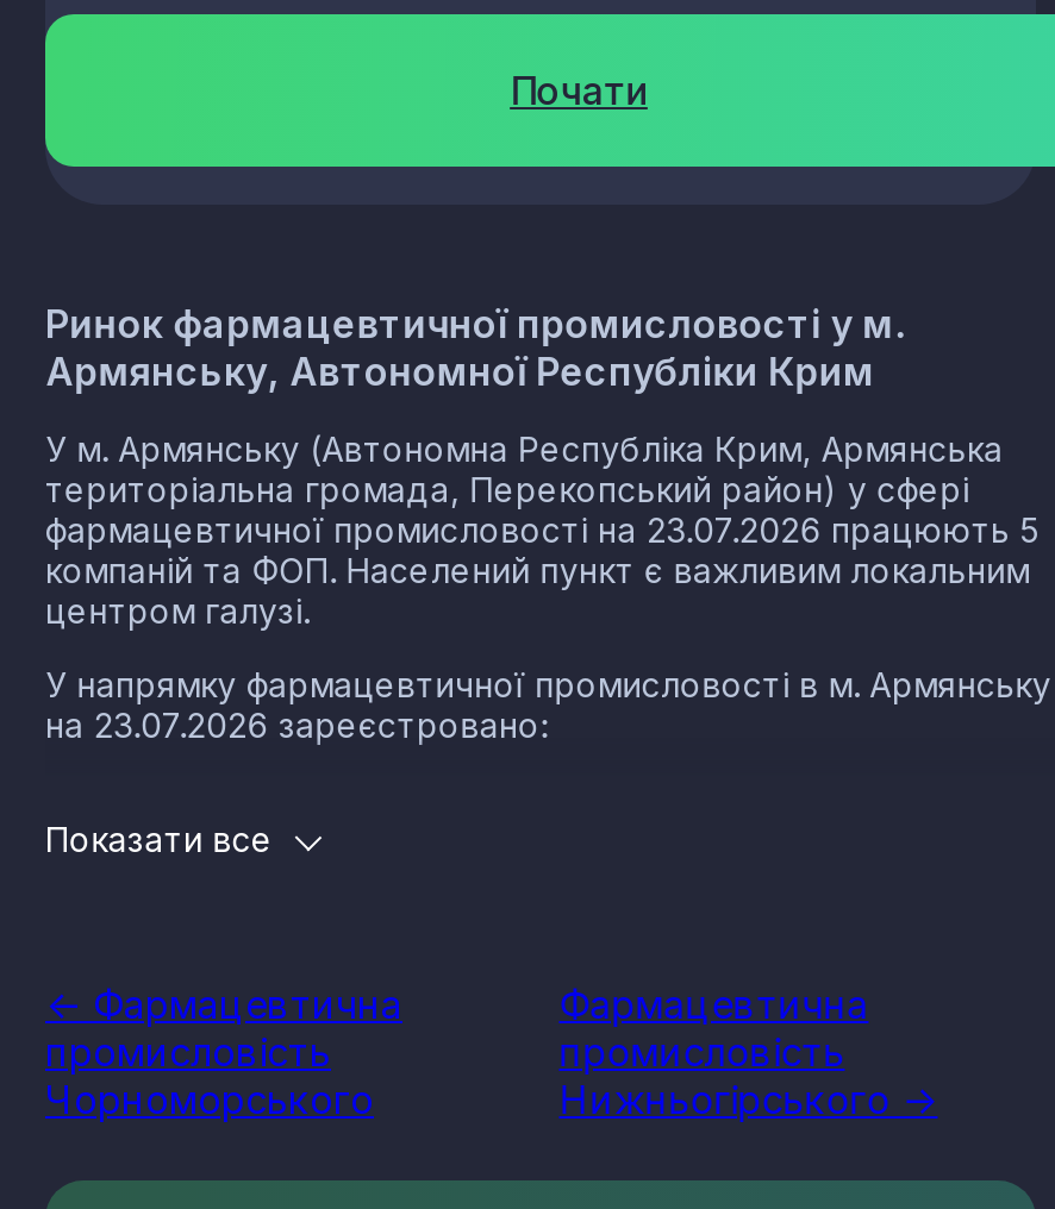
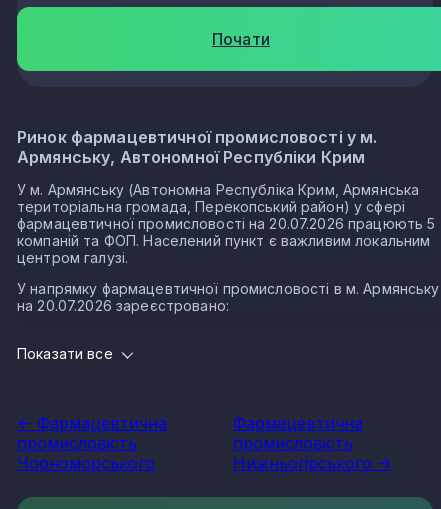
[45,509,1039,549] фармацевтичної промисловості на 23.07.2026 працюють 5 -> [17,215,435,232] фармацевтичної промисловості на 20.07.2026 працюють 5
[45,704,548,744] на 23.07.2026 зареєстровано: -> [17,297,229,314] на 20.07.2026 зареєстровано:

